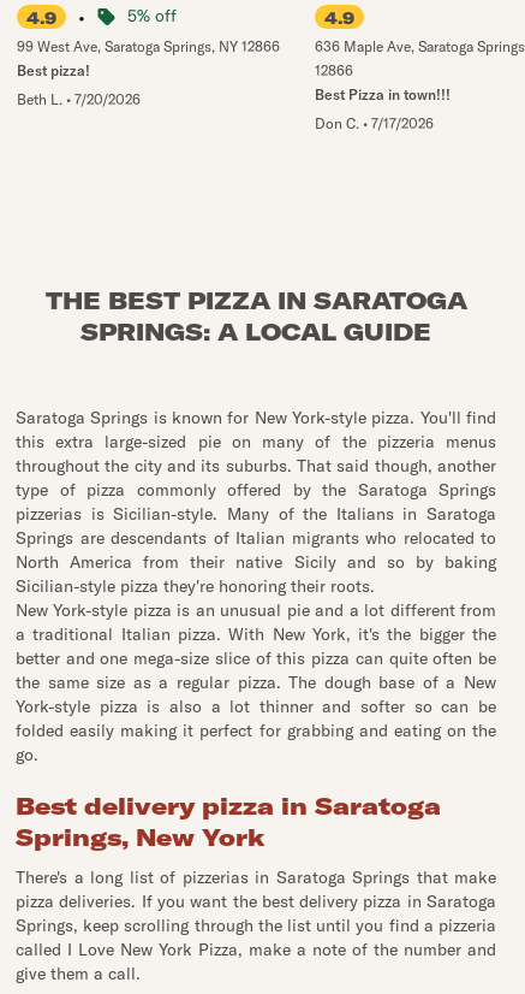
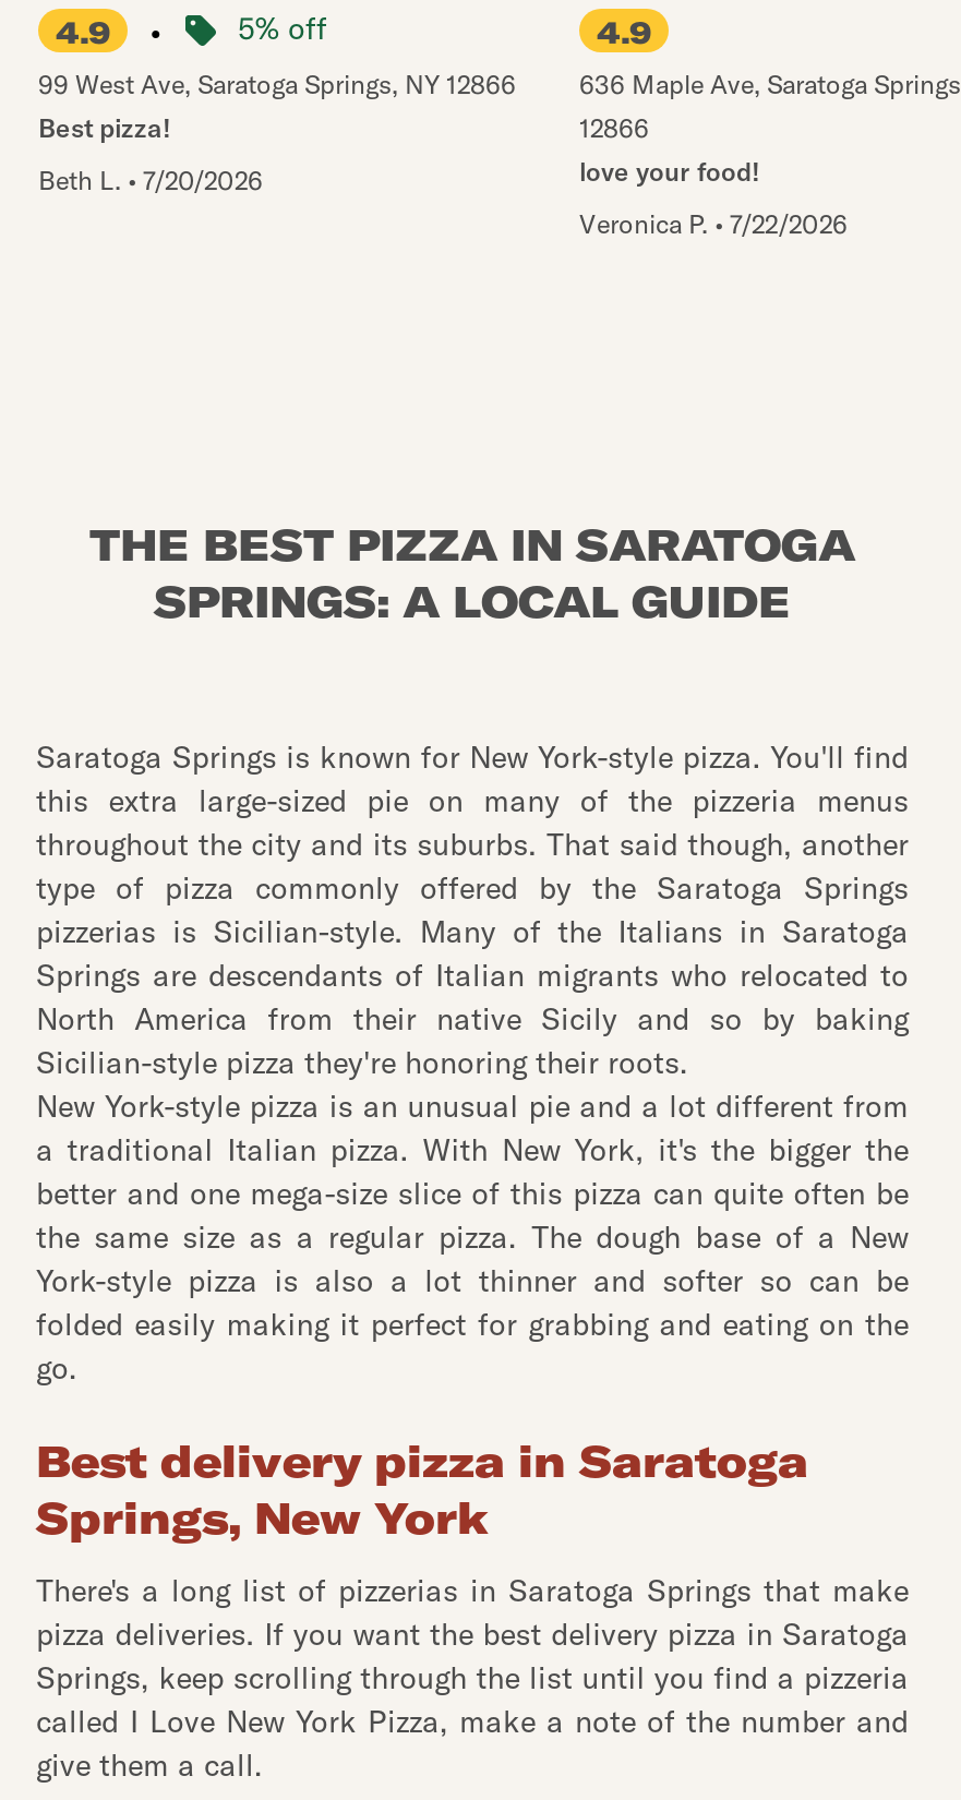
[315,85,451,103] Best Pizza in town!!! -> [579,155,760,188] love your food!
[315,114,434,132] Don C. • 7/17/2026 -> [579,207,848,240] Veronica P. • 7/22/2026

